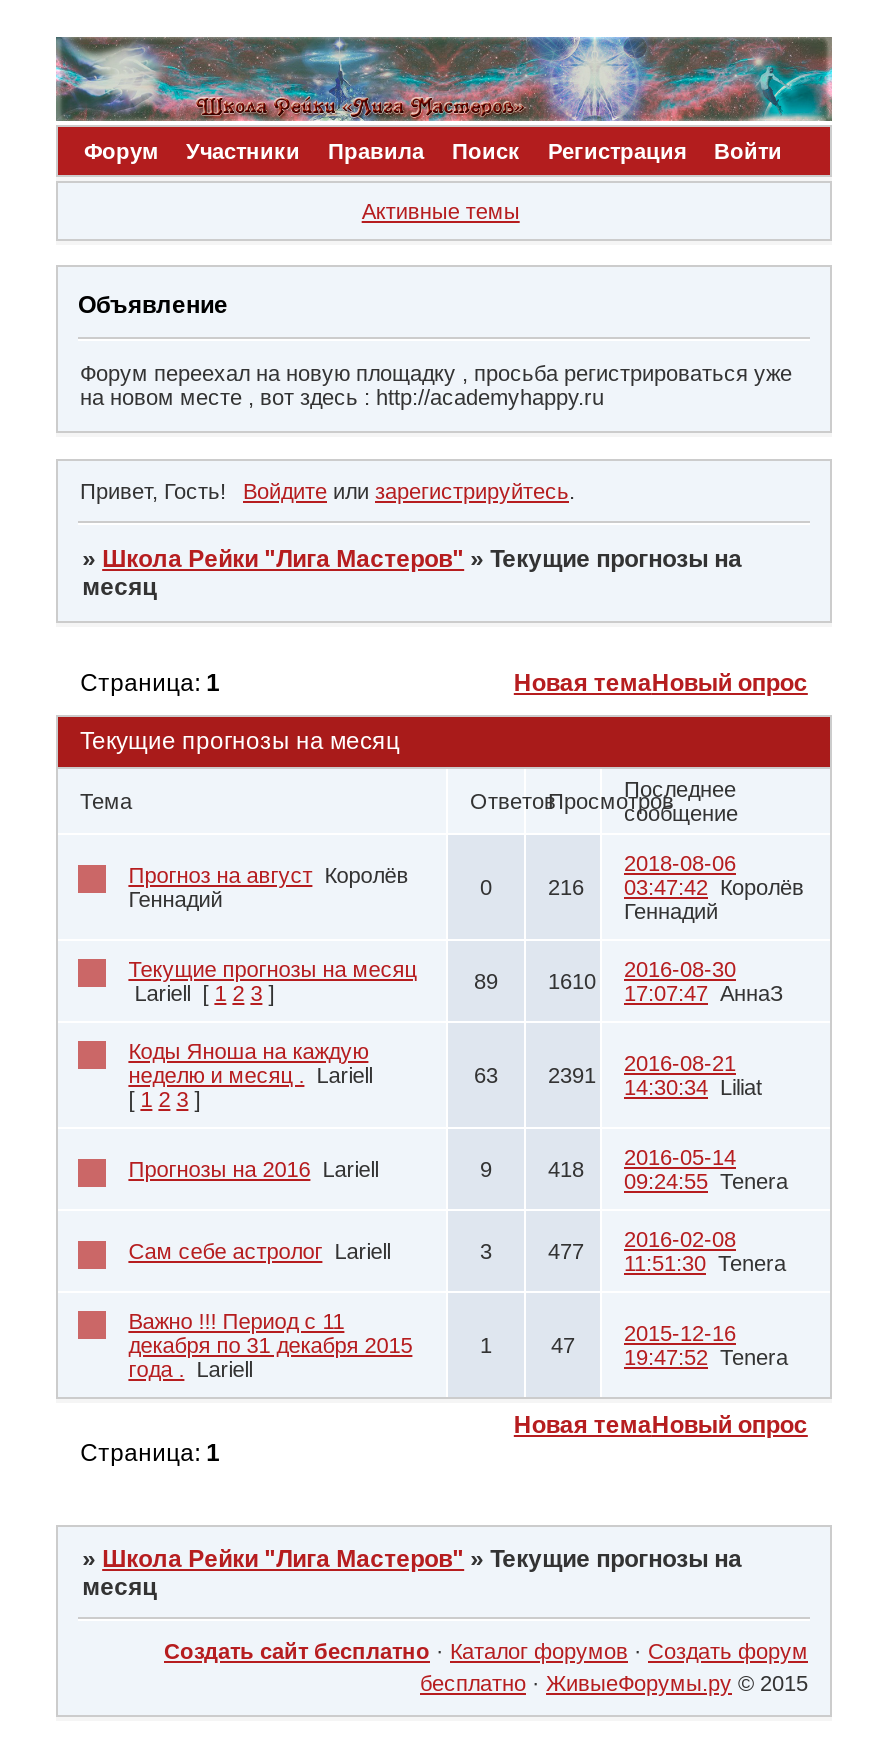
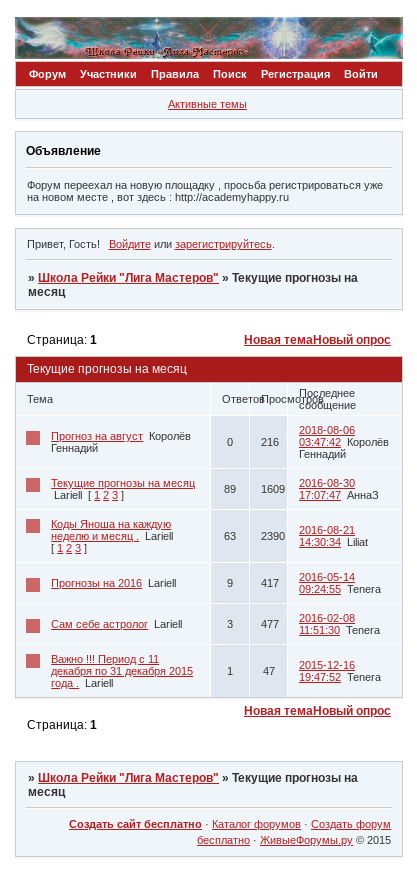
[548,956,784,1004] 1610 2016-08-30 17:07:47 АннаЗ -> [261,477,379,501] 1609 2016-08-30 17:07:47 АннаЗ
[548,1050,762,1098] 2391 2016-08-21 14:30:34 Liliat -> [261,524,368,548] 2390 2016-08-21 14:30:34 Liliat
[548,1144,788,1192] 418 2016-05-14 09:24:55 Tenera -> [261,571,381,595] 417 2016-05-14 09:24:55 Tenera

